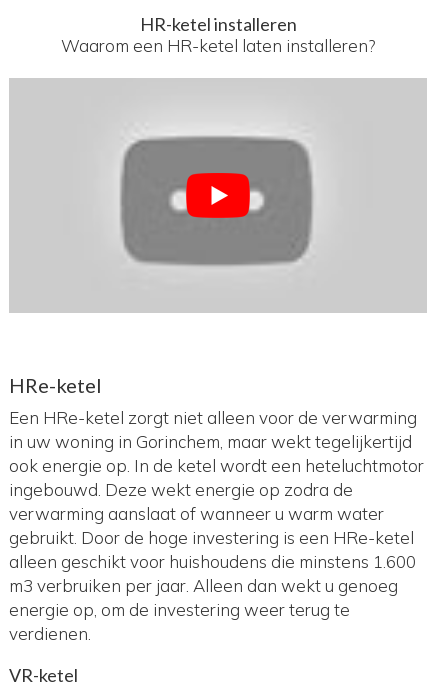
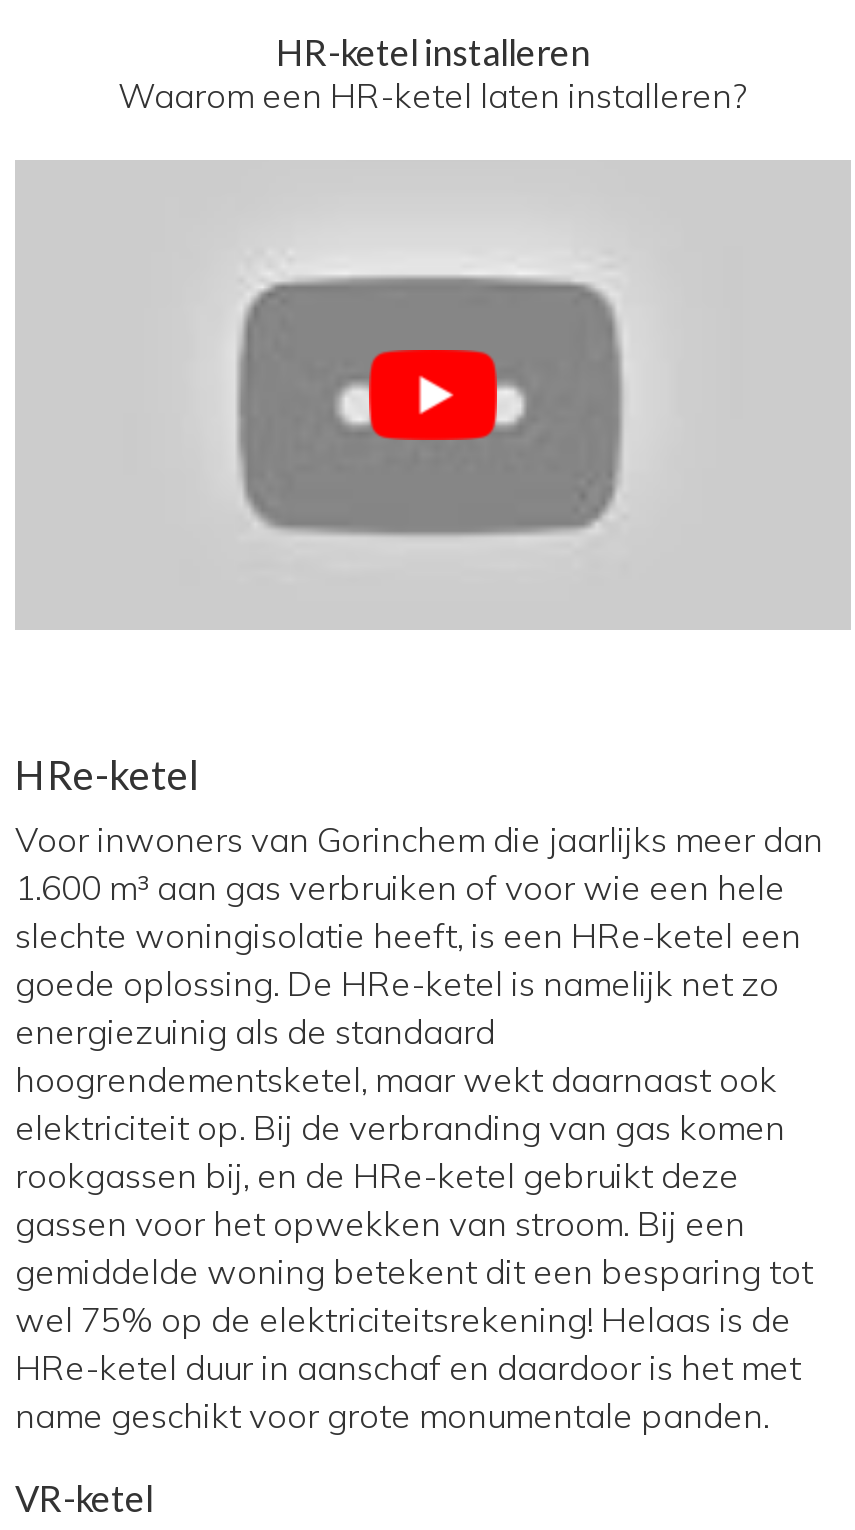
[9,407,424,644] Een HRe-ketel zorgt niet alleen voor de verwarming | in uw woning in Gorinchem, maar wekt tegelijkertijd | ook energie op. In de ketel wordt een heteluchtmotor | ingebouwd. Deze wekt energie op zodra de | verwarming aanslaat of wanneer u warm water | gebruikt. Door de hoge investering is een HRe-ketel | alleen geschikt voor huishoudens die minstens 1.600 | m3 verbruiken per jaar. Alleen dan wekt u genoeg | energie op, om de investering weer terug te | verdienen. -> [15,819,823,1437] Voor inwoners van Gorinchem die jaarlijks meer dan | 1.600 m³ aan gas verbruiken of voor wie een hele | slechte woningisolatie heeft, is een HRe-ketel een | goede oplossing. De HRe-ketel is namelijk net zo | energiezuinig als de standaard | hoogrendementsketel, maar wekt daarnaast ook | elektriciteit op. Bij de verbranding van gas komen | rookgassen bij, en de HRe-ketel gebruikt deze | gassen voor het opwekken van stroom. Bij een | gemiddelde woning betekent dit een besparing tot | wel 75% op de elektriciteitsrekening! Helaas is de | HRe-ketel duur in aanschaf en daardoor is het met | name geschikt voor grote monumentale panden.

